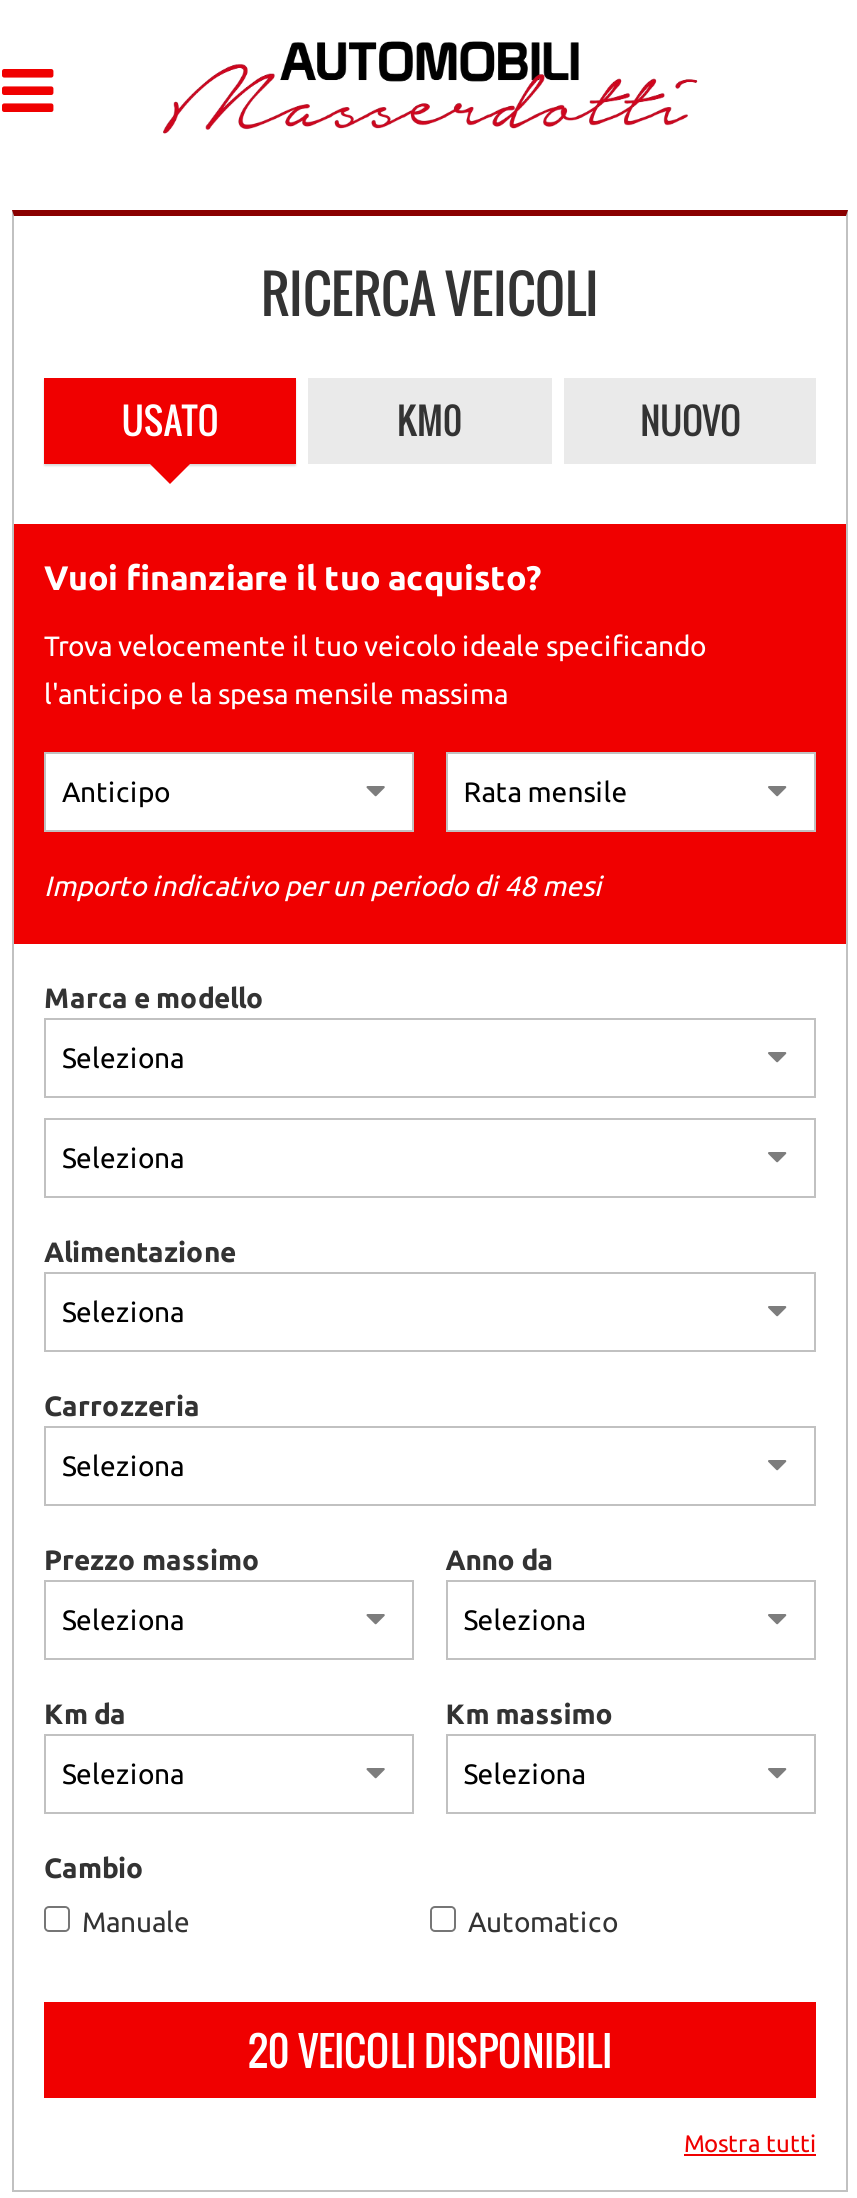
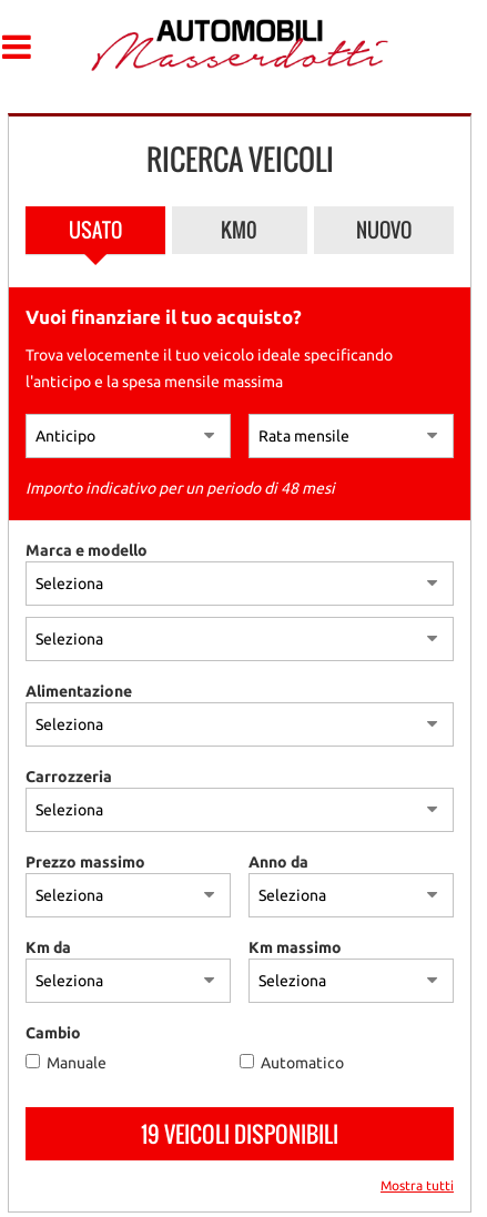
[248,2020,612,2080] 20 VEICOLI DISPONIBILI -> [141,1117,338,1150] 19 VEICOLI DISPONIBILI

